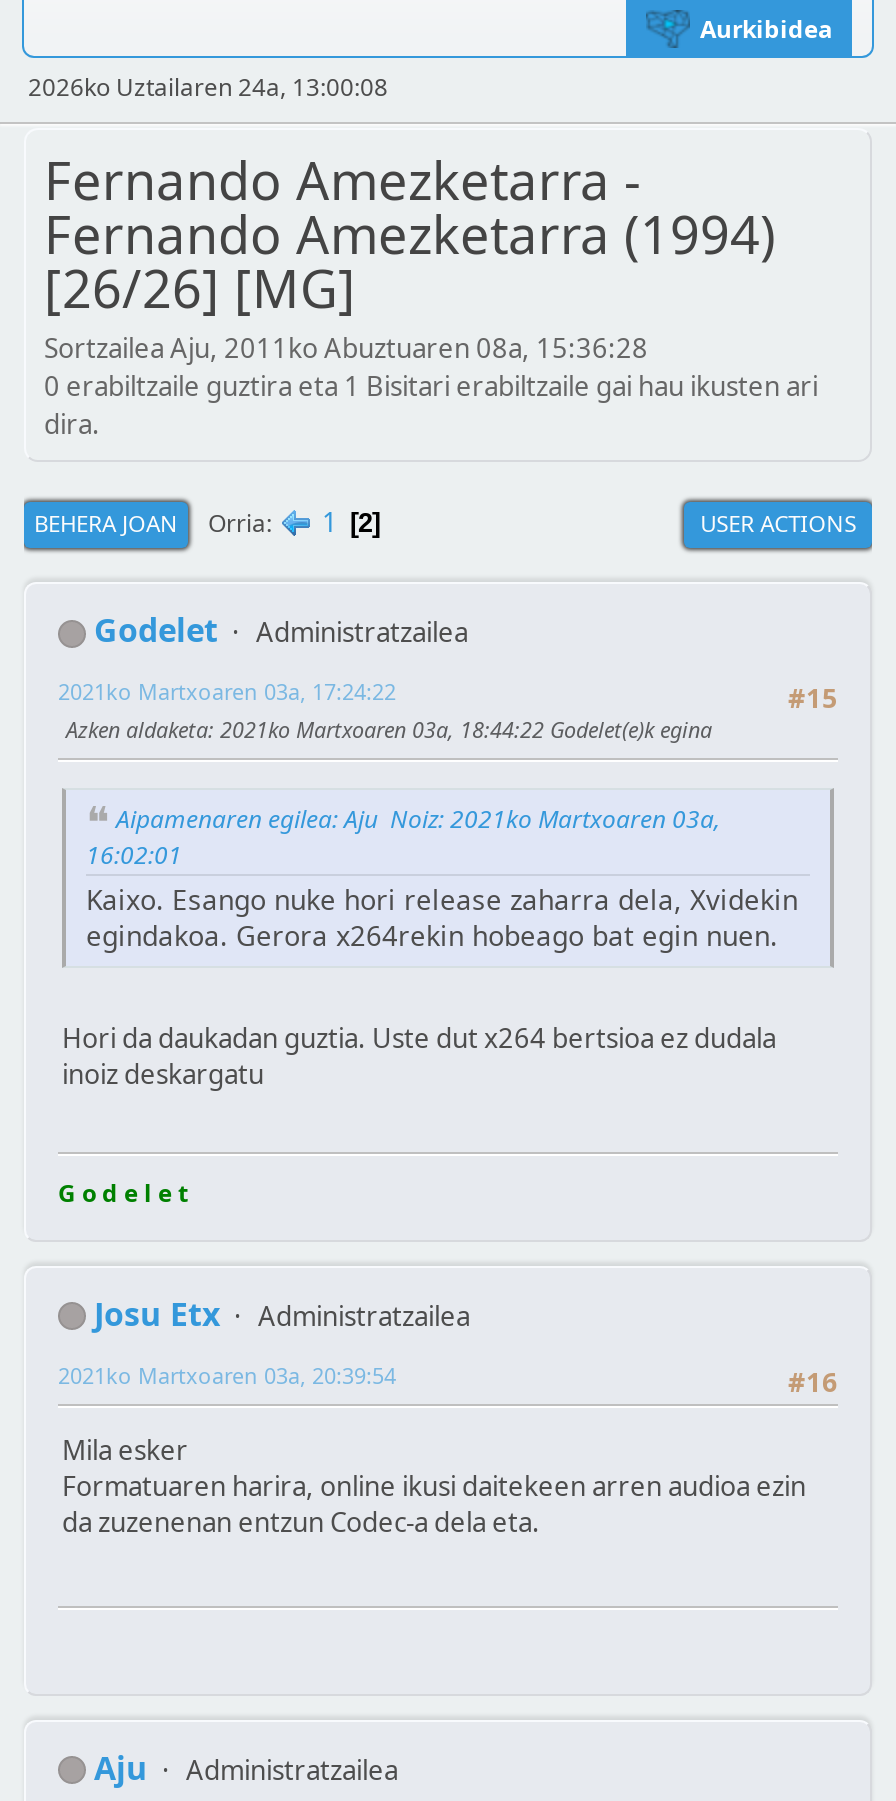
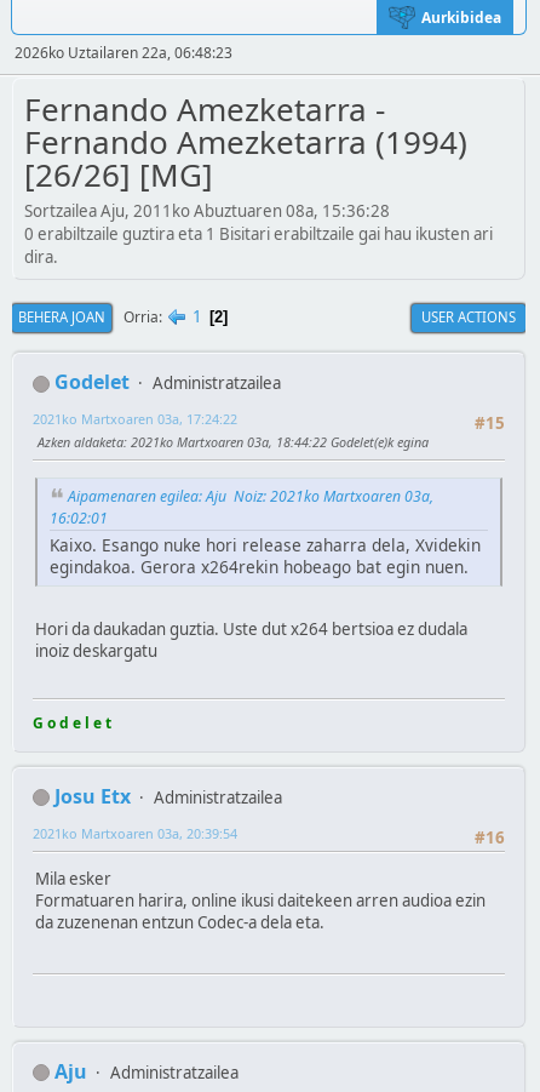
[28,70,388,104] 2026ko Uztailaren 24a, 13:00:08 -> [15,42,232,63] 2026ko Uztailaren 22a, 06:48:23

